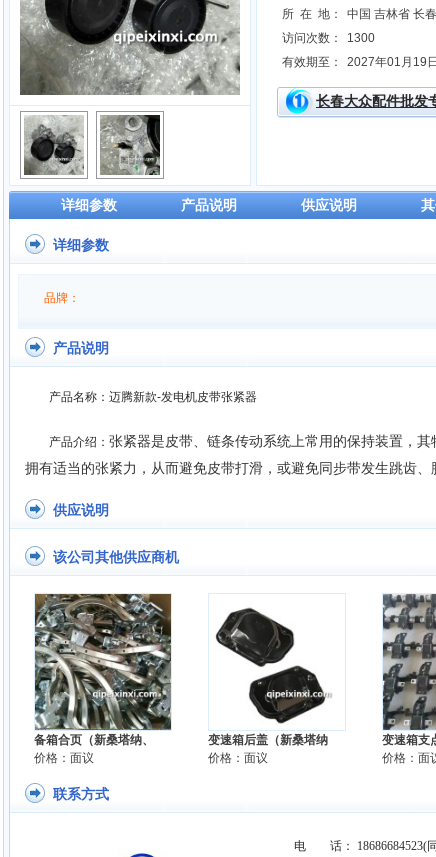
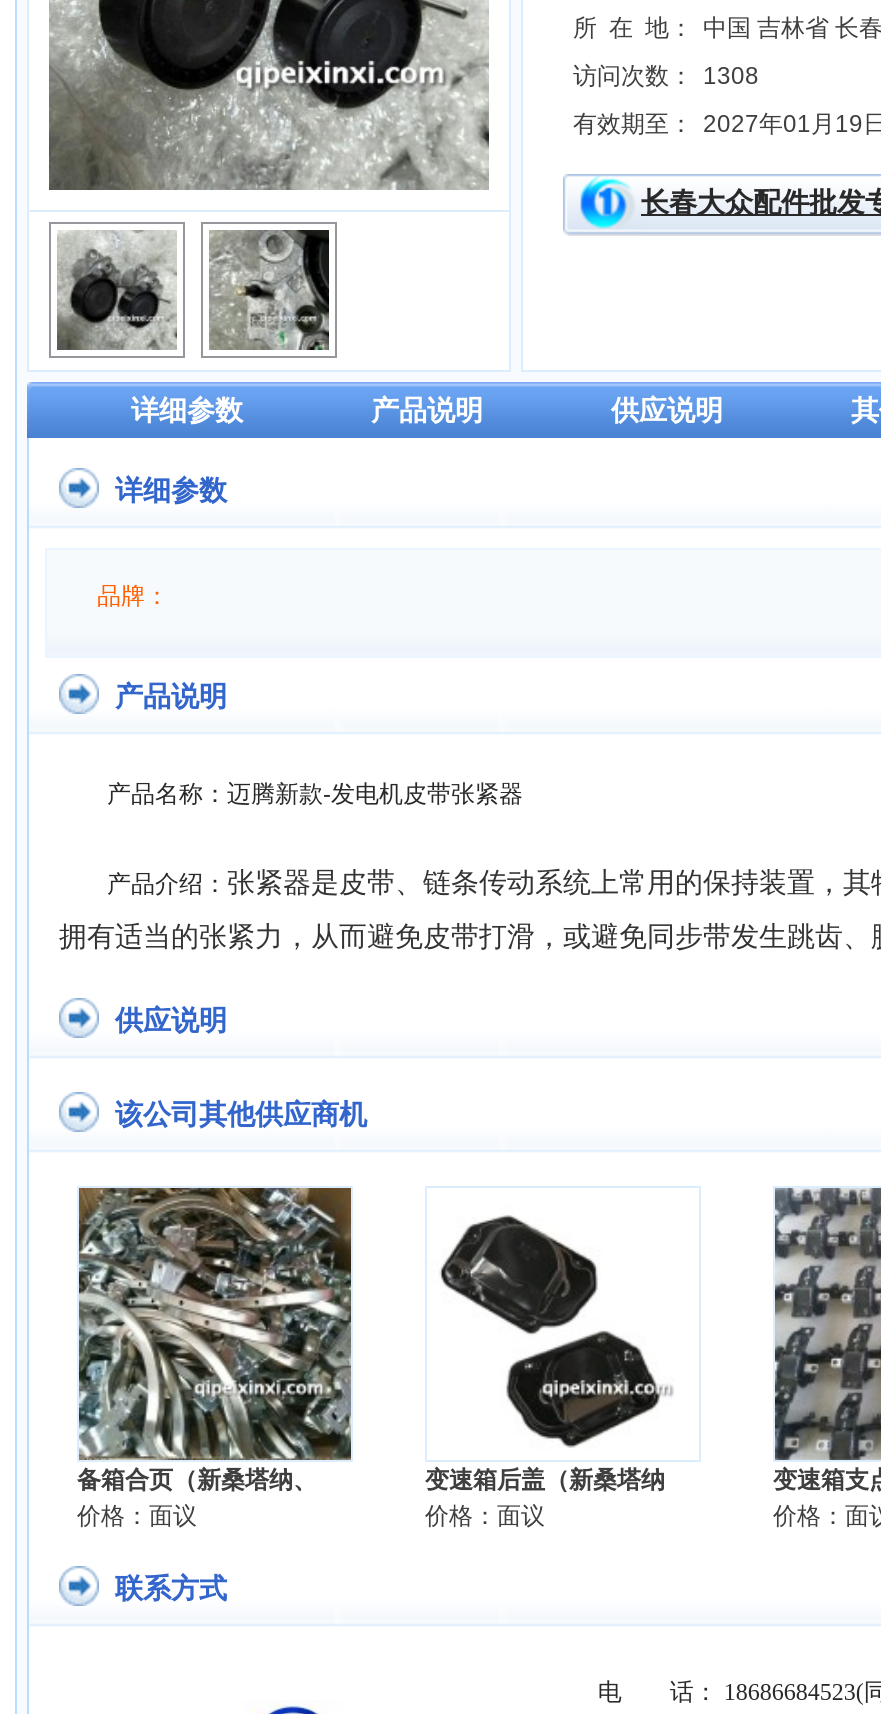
[282,31,375,45] 访问次数： 1300 -> [573,62,759,90] 访问次数： 1308

